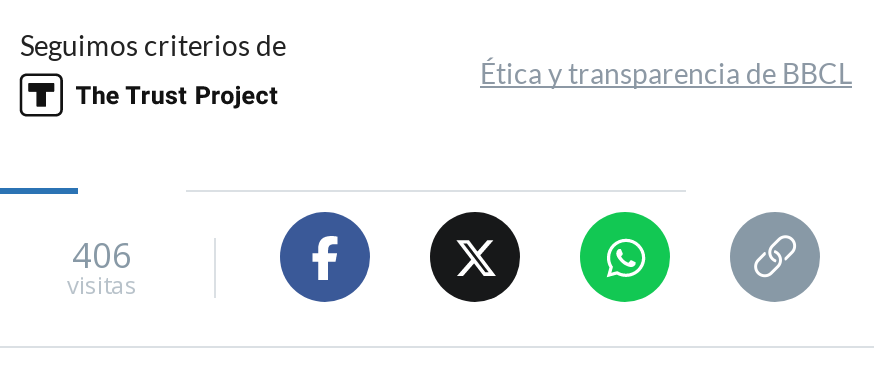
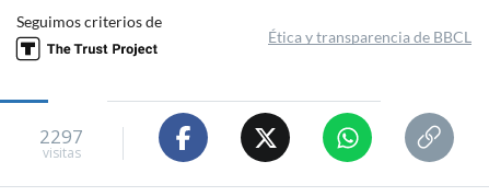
[72,232,132,278] 406 -> [39,124,83,149] 2297

